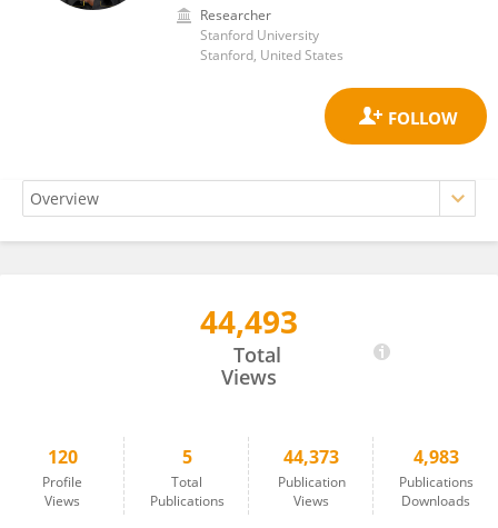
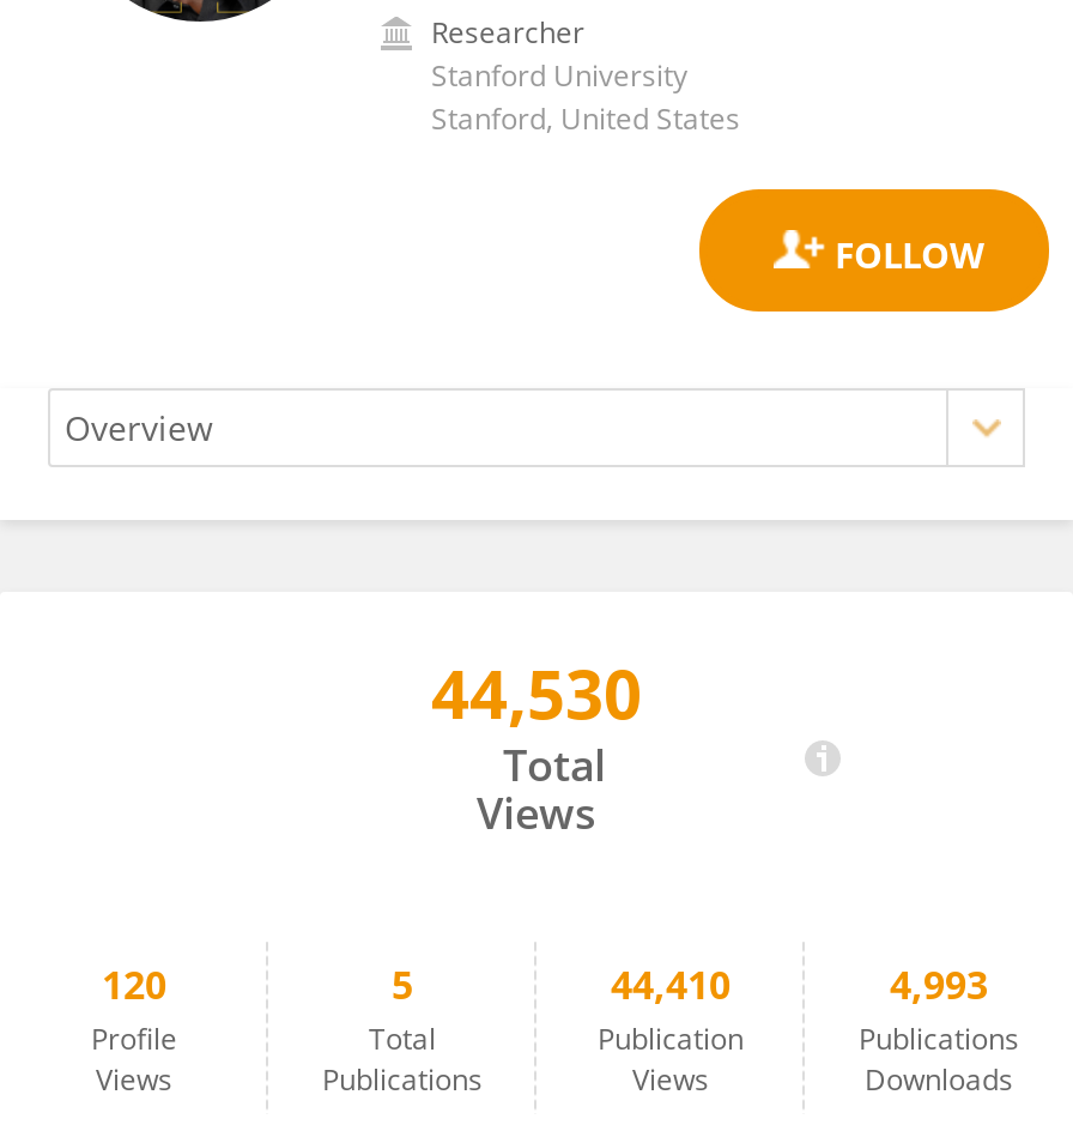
[200,300,298,342] 44,493 -> [431,647,642,738] 44,530
[283,445,339,469] 44,373 -> [611,958,731,1011] 44,410
[413,445,459,469] 4,983 -> [890,958,988,1011] 4,993

